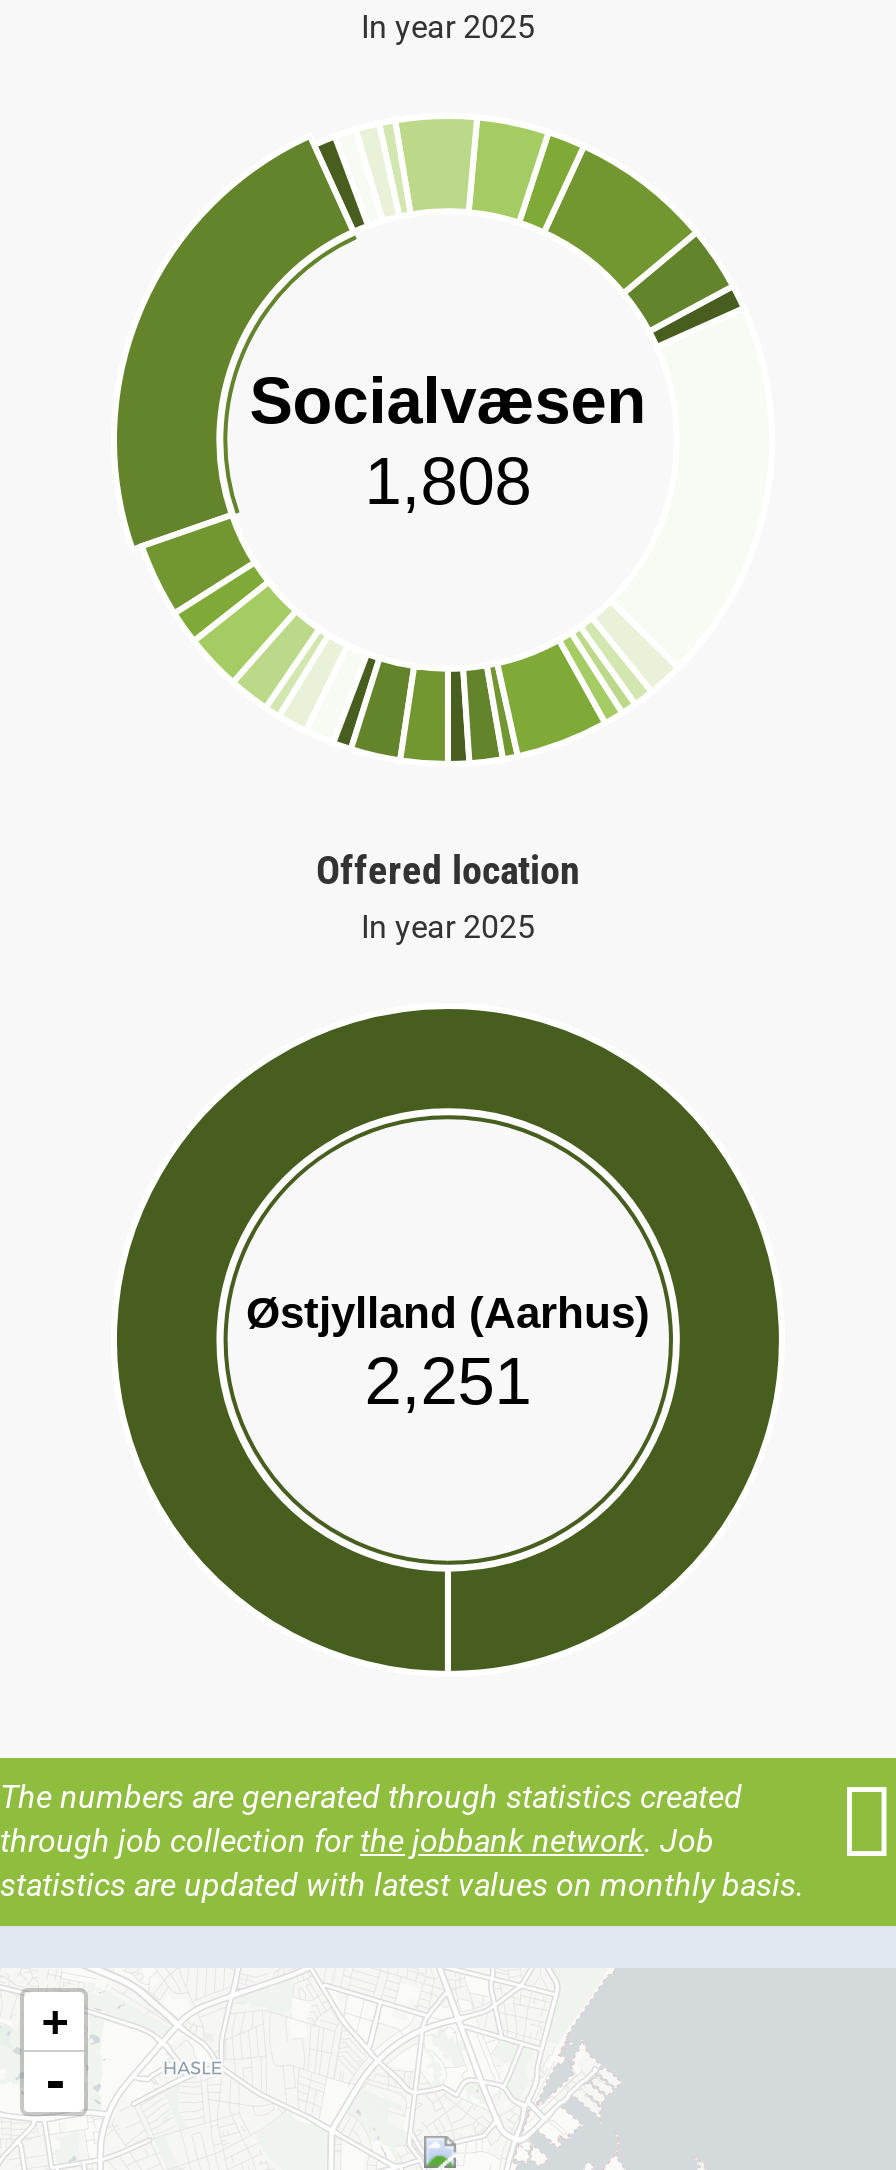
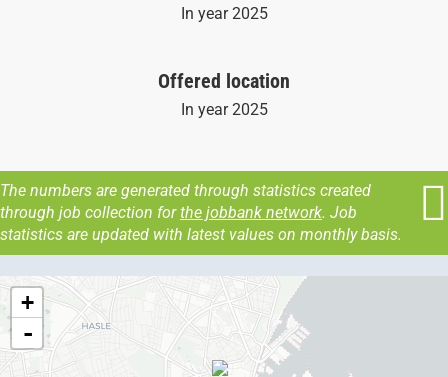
[114,118,740,762] [image] | Socialvæsen | 1,808 -> none
[114,1006,780,1672] [image] | Østjylland (Aarhus) | 2,251 -> none

